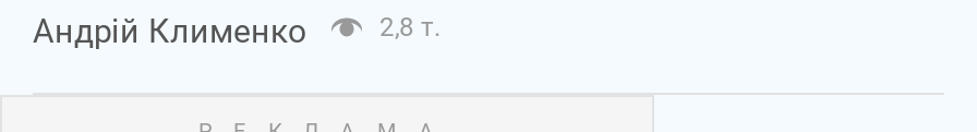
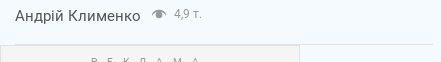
[379,12,441,43] 2,8 т. -> [174,7,202,21] 4,9 т.

